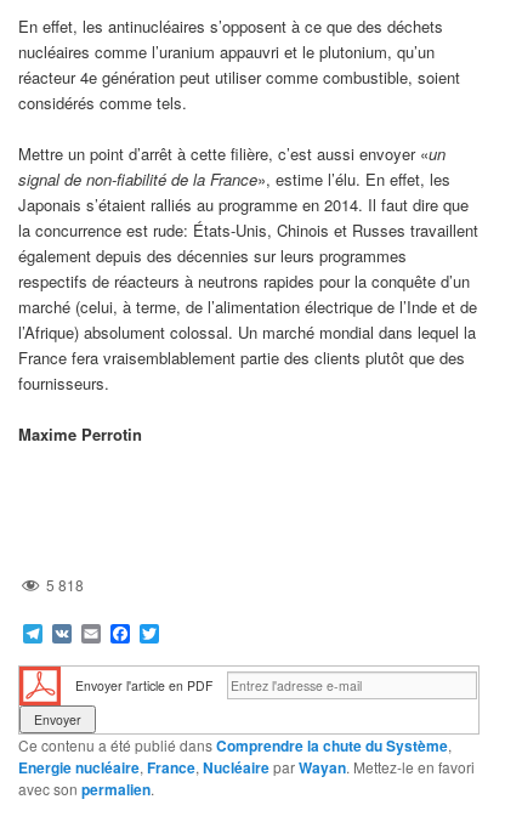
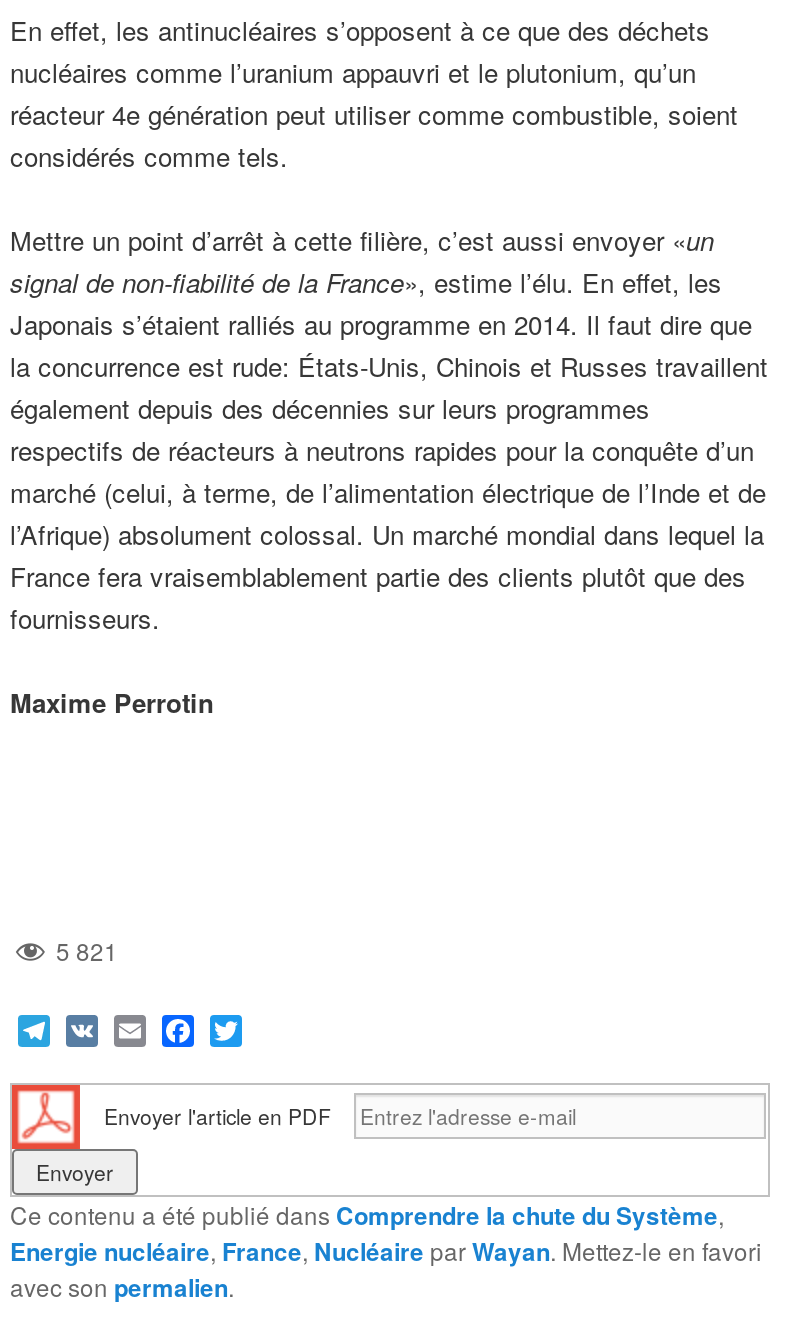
[46,575,84,595] 5 818 -> [56,933,118,967] 5 821

